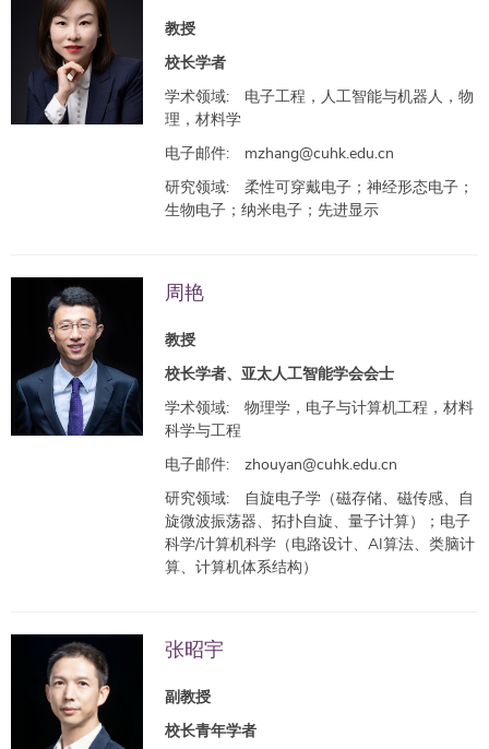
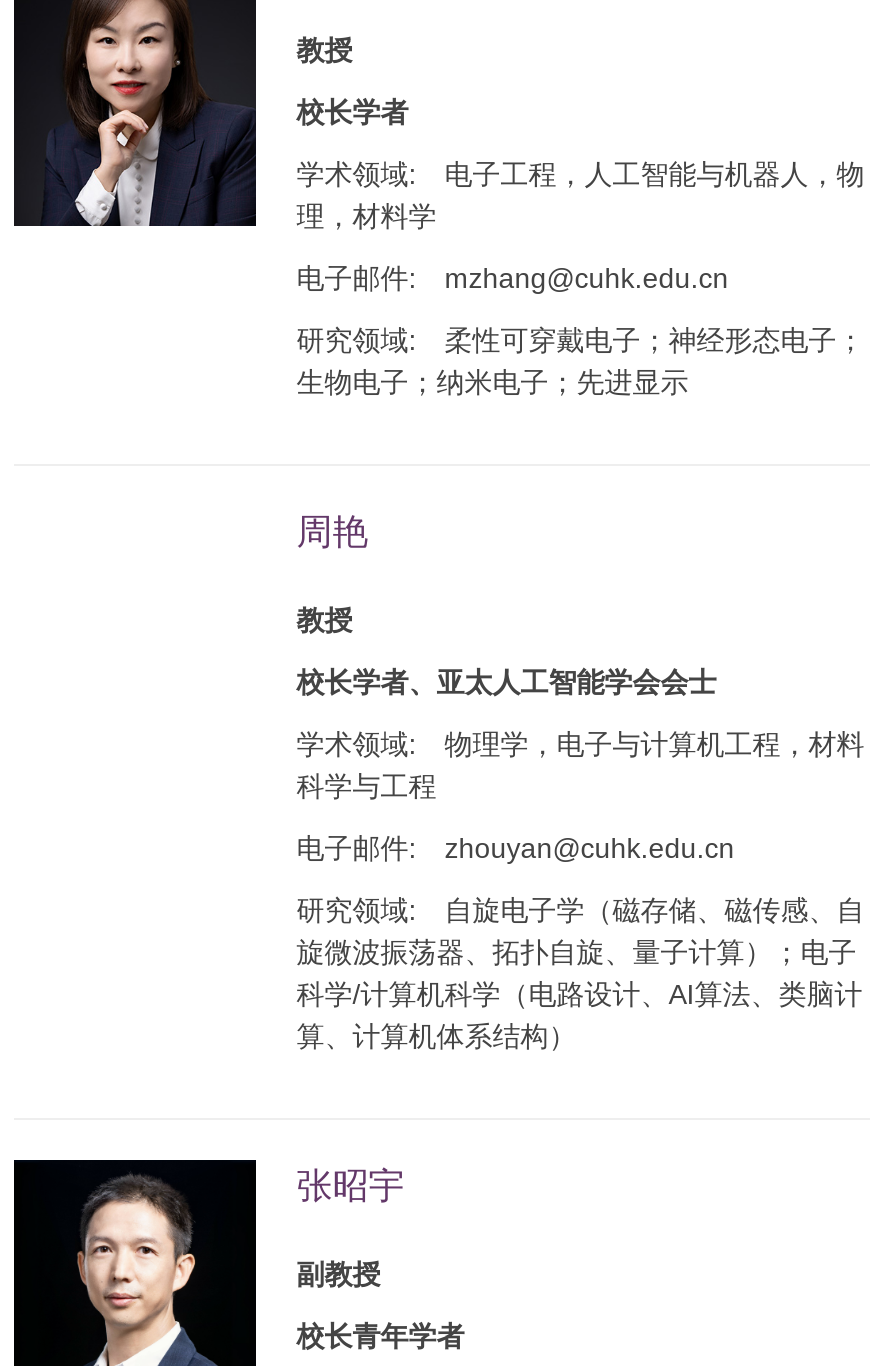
[10,276,144,437] [image] -> none

